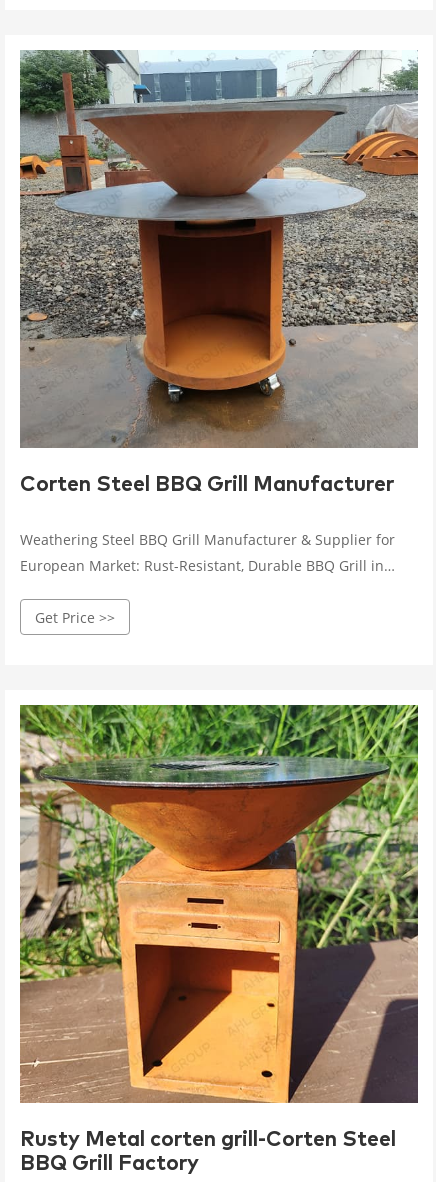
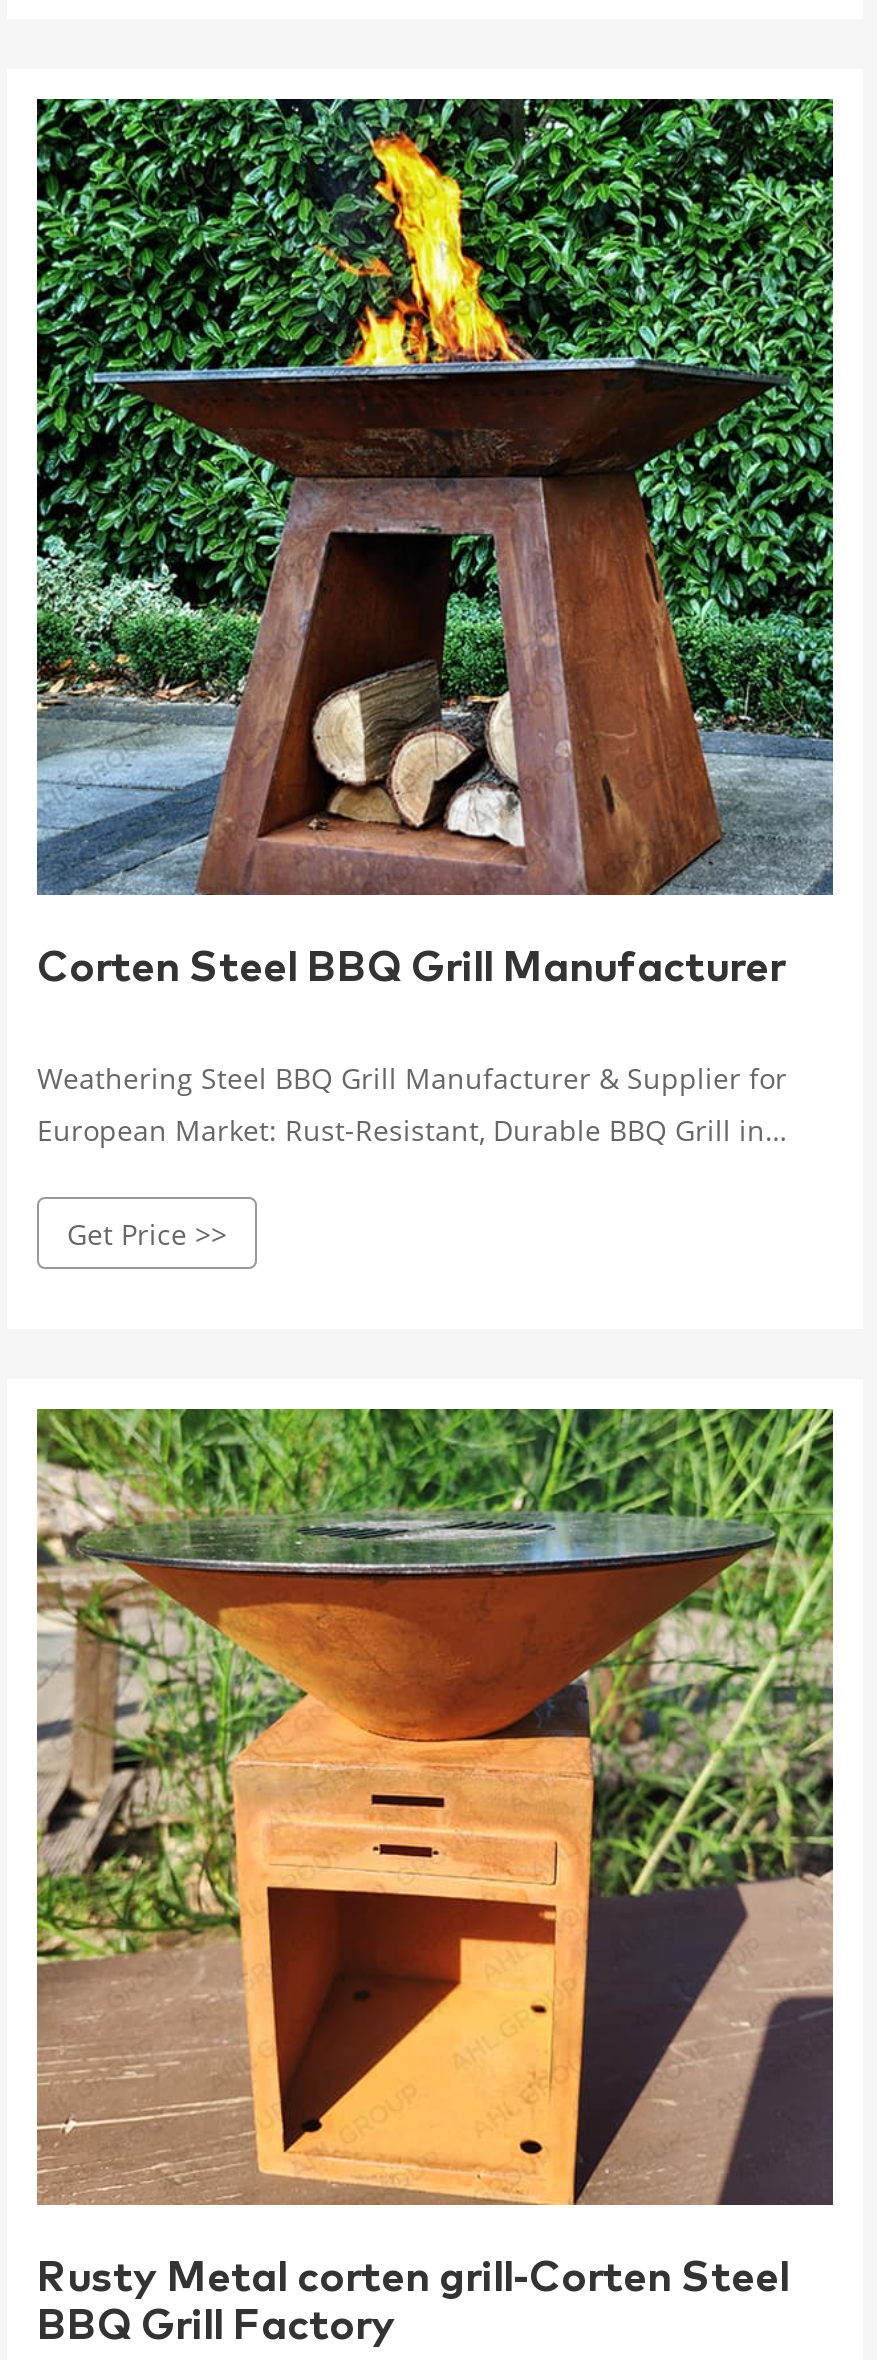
[19,49,419,448] [image] -> [35,97,835,895] [image]

